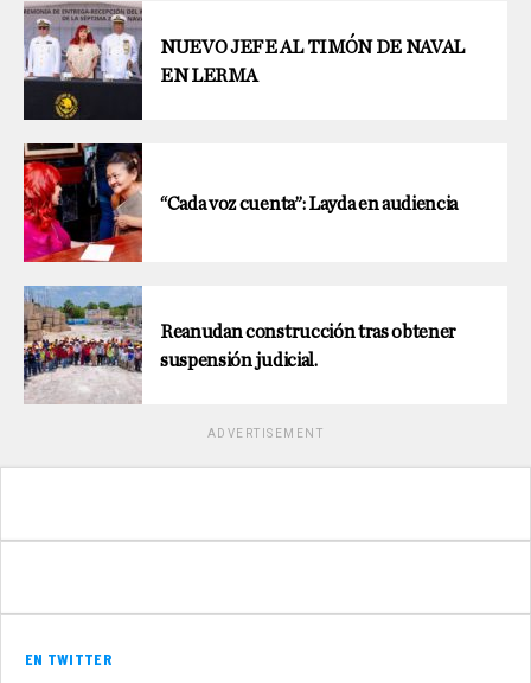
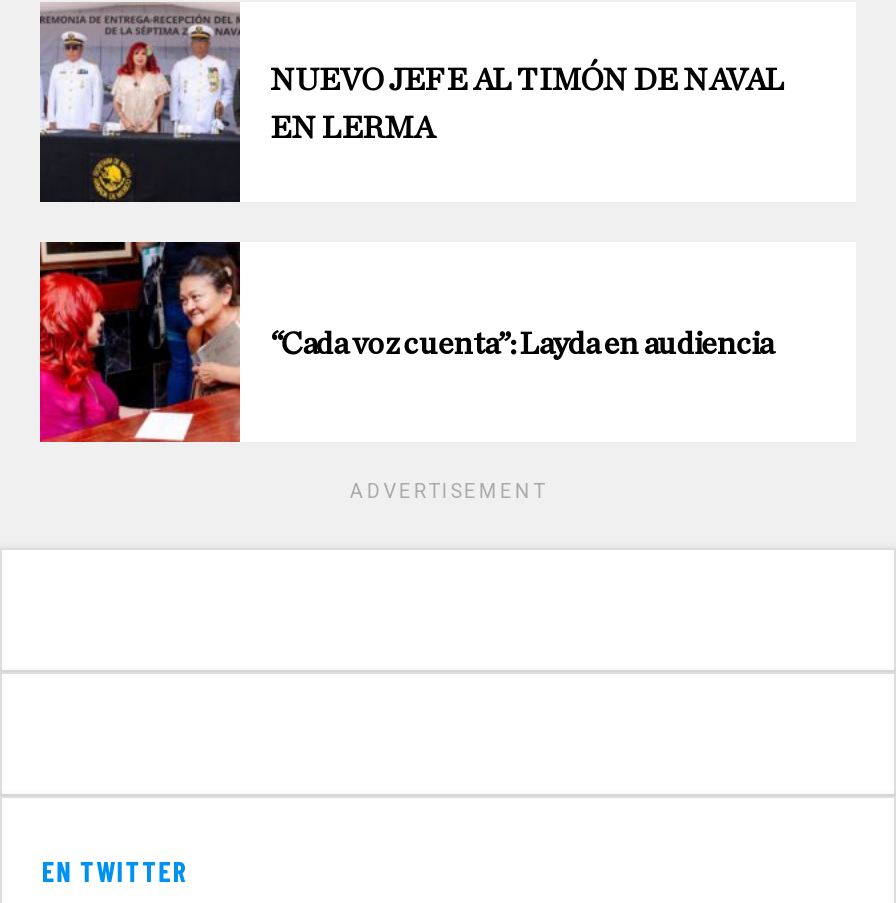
[23,286,456,404] [image] | Reanudan construcción tras obtener | suspensión judicial. -> none

